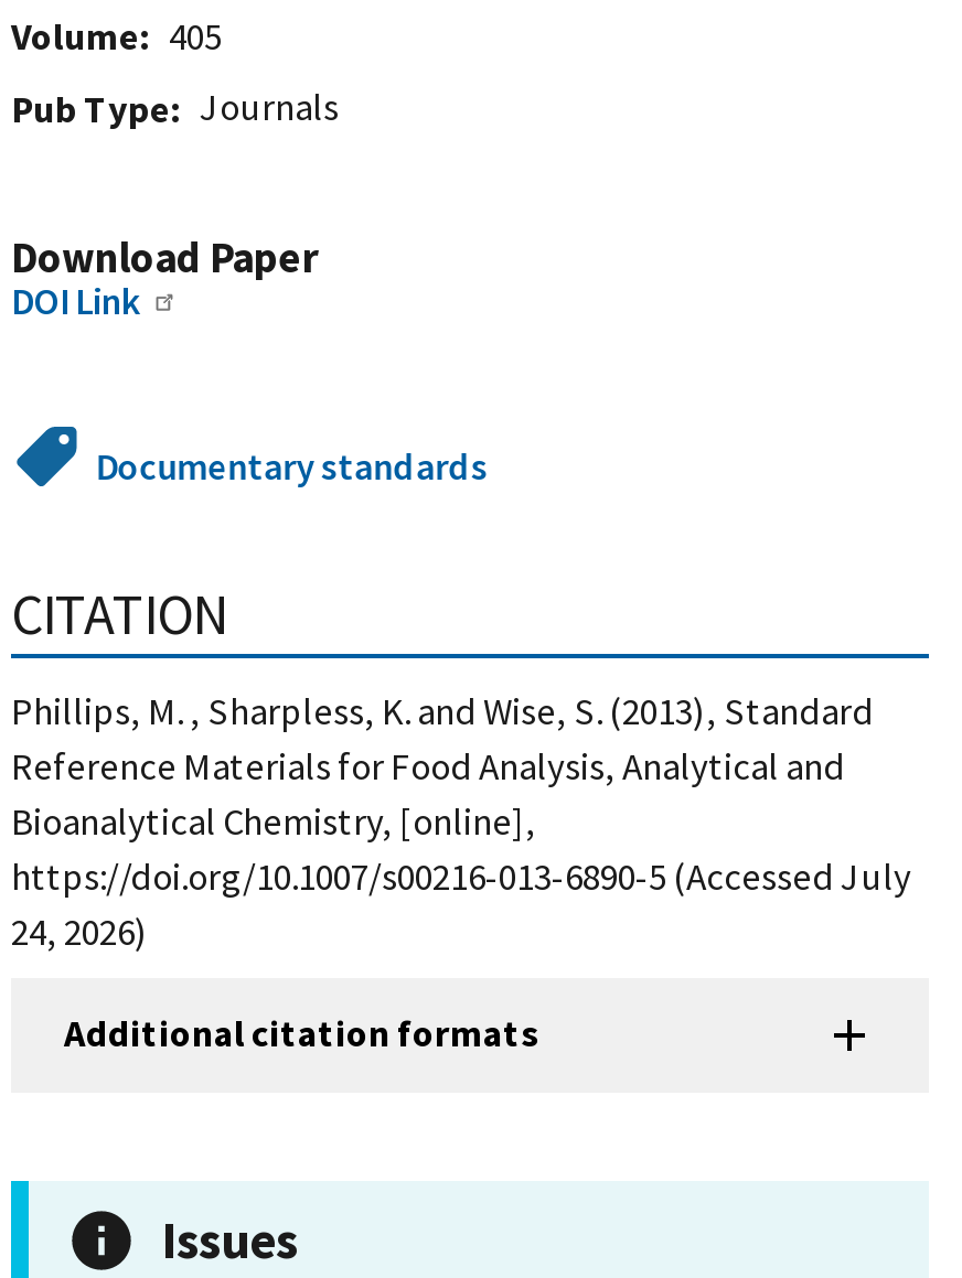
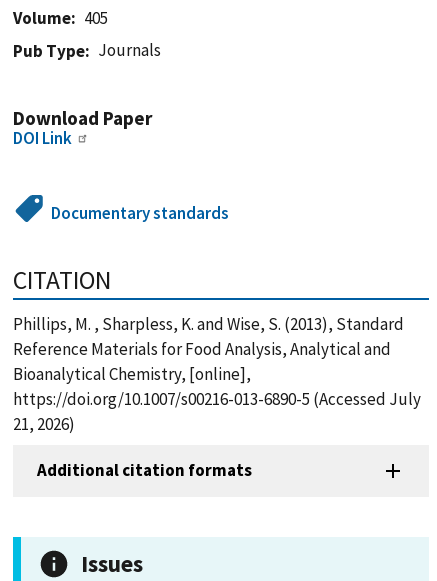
[11,907,148,956] 24, 2026) -> [13,413,75,435] 21, 2026)

